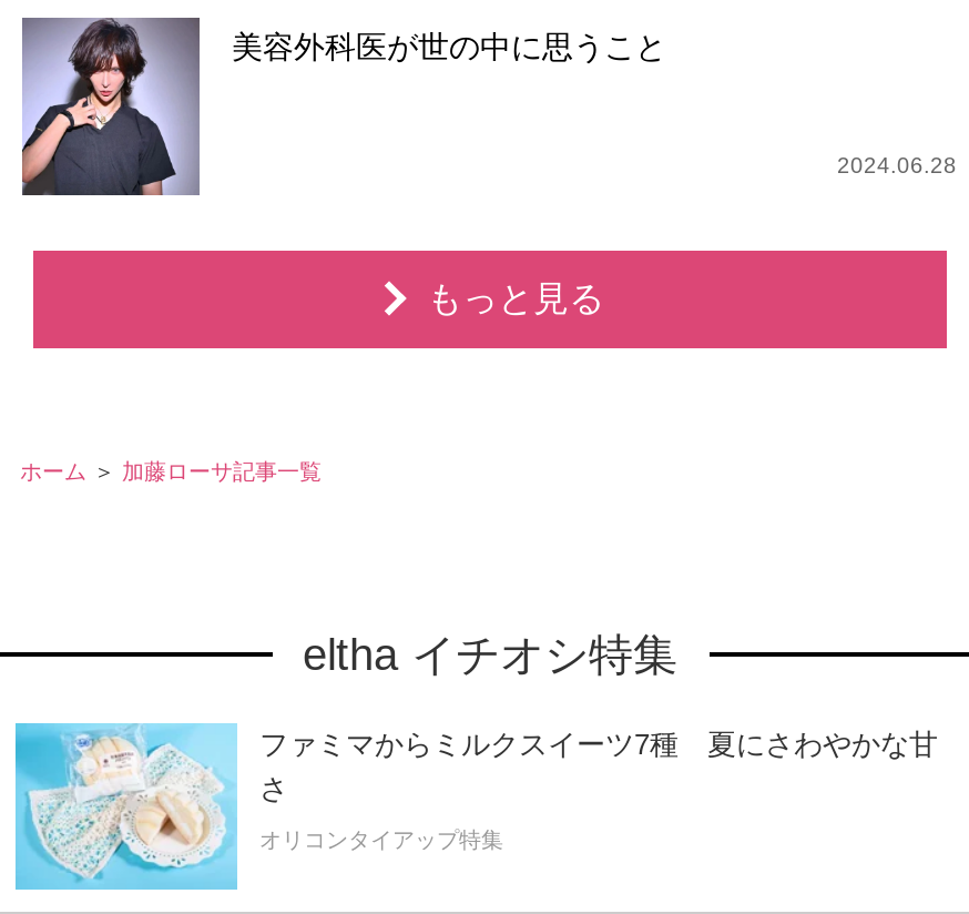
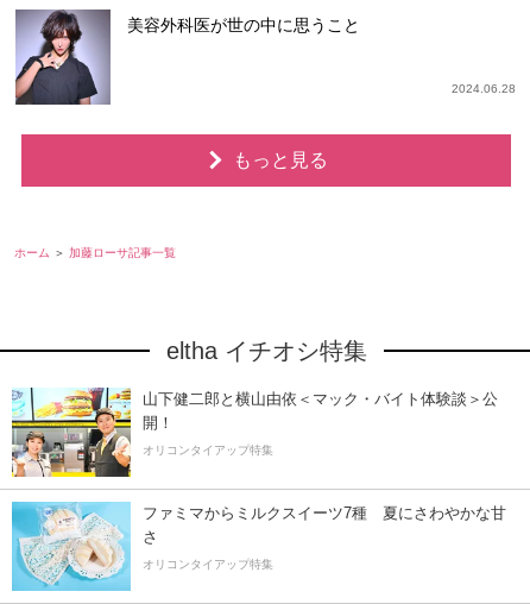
none -> [11,386,498,478] [image] | 山下健二郎と横山由依＜マック・バイト体験談＞公 | 開！ | オリコンタイアップ特集

